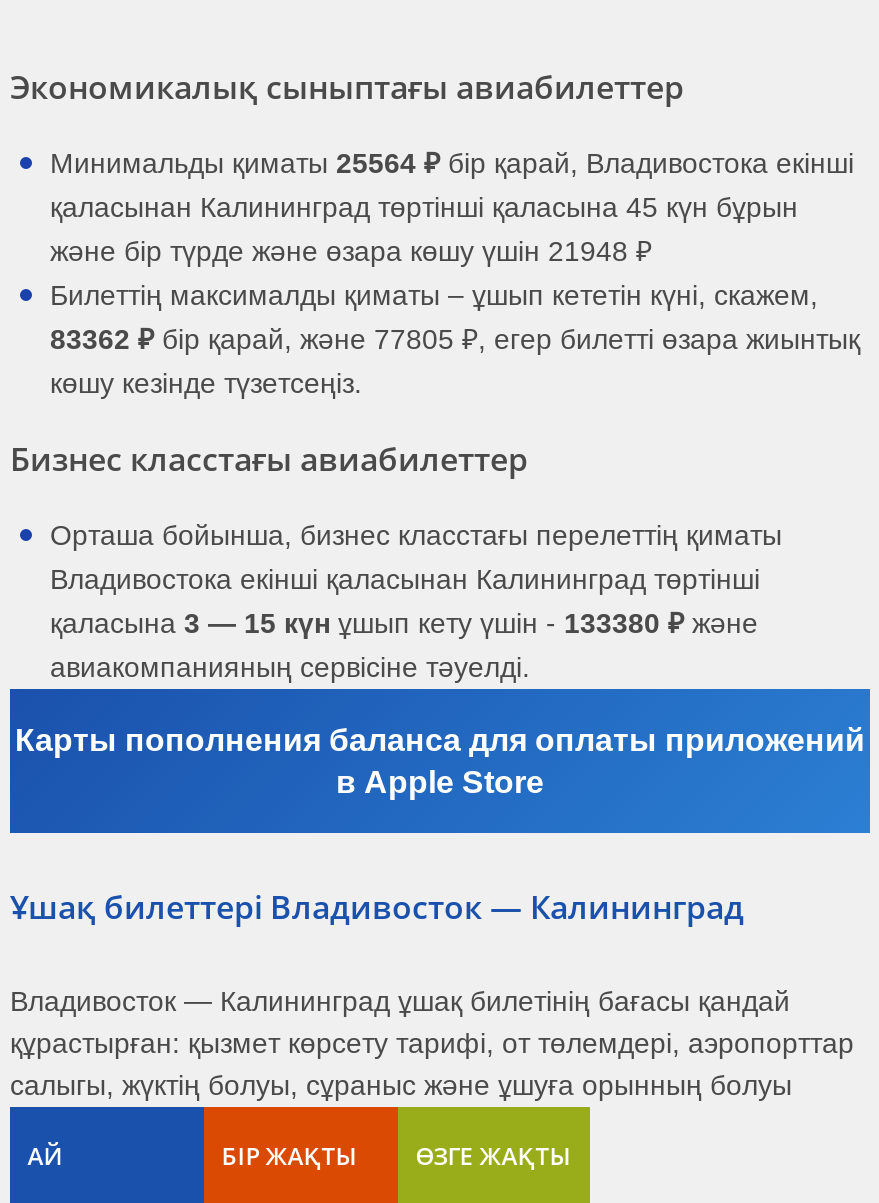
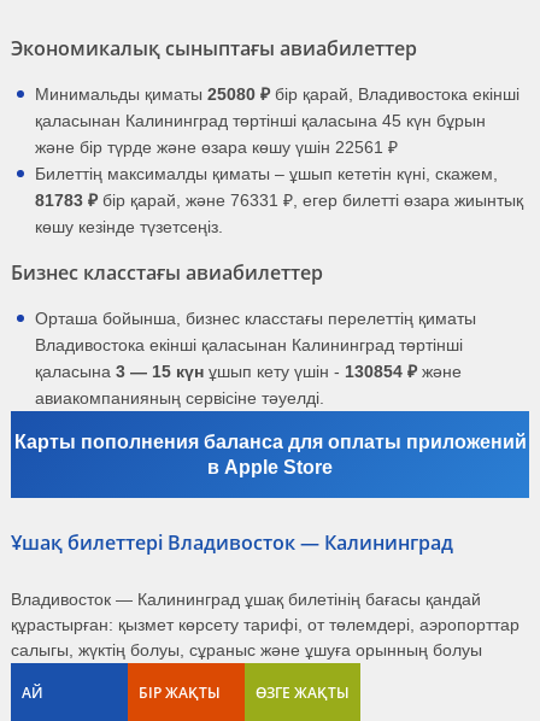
[50,147,854,179] Минимальды қиматы 25564 ₽ бір қарай, Владивостока екінші -> [35,85,520,104] Минимальды қиматы 25080 ₽ бір қарай, Владивостока екінші
[50,235,652,267] және бір түрде және өзара көшу үшін 21948 ₽ -> [35,138,398,157] және бір түрде және өзара көшу үшін 22561 ₽
[50,323,860,355] 83362 ₽ бір қарай, және 77805 ₽, егер билетті өзара жиынтық -> [35,191,523,210] 81783 ₽ бір қарай, және 76331 ₽, егер билетті өзара жиынтық
[50,607,758,639] қаласына 3 — 15 күн ұшып кету үшін - 133380 ₽ және -> [35,362,462,381] қаласына 3 — 15 күн ұшып кету үшін - 130854 ₽ және

